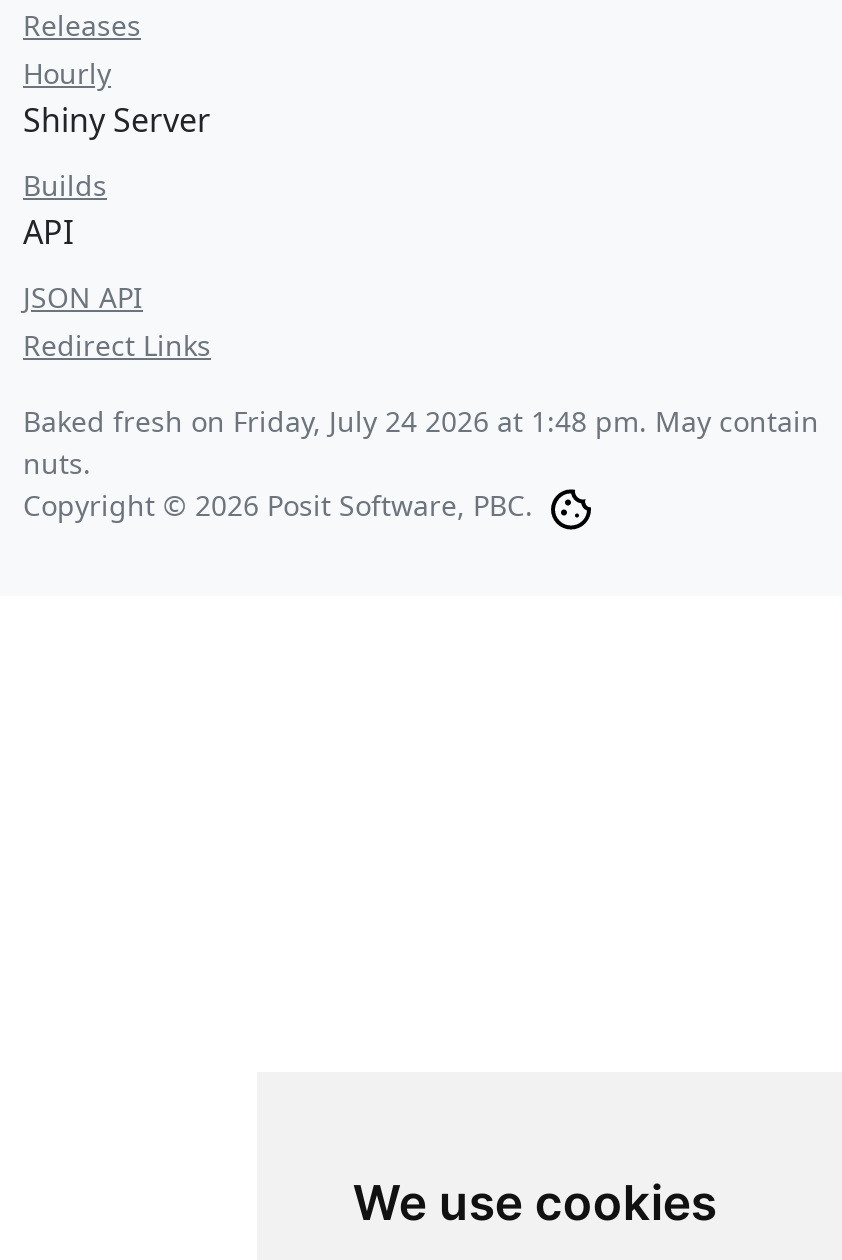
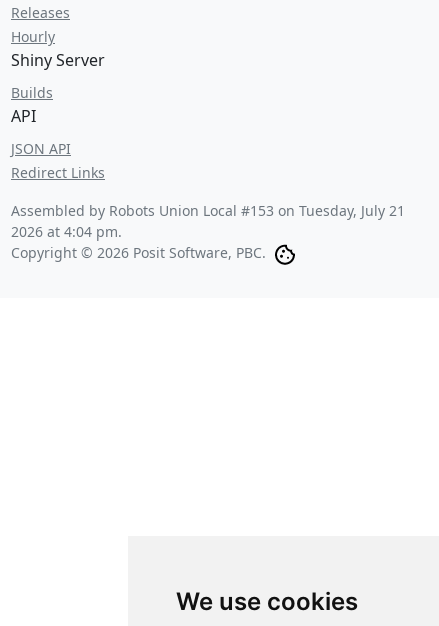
[23,402,819,482] Baked fresh on Friday, July 24 2026 at 1:48 pm. May contain | nuts. -> [11,201,405,241] Assembled by Robots Union Local #153 on Tuesday, July 21 | 2026 at 4:04 pm.

